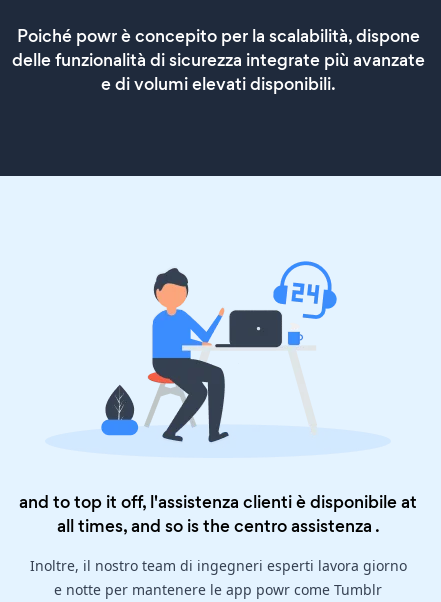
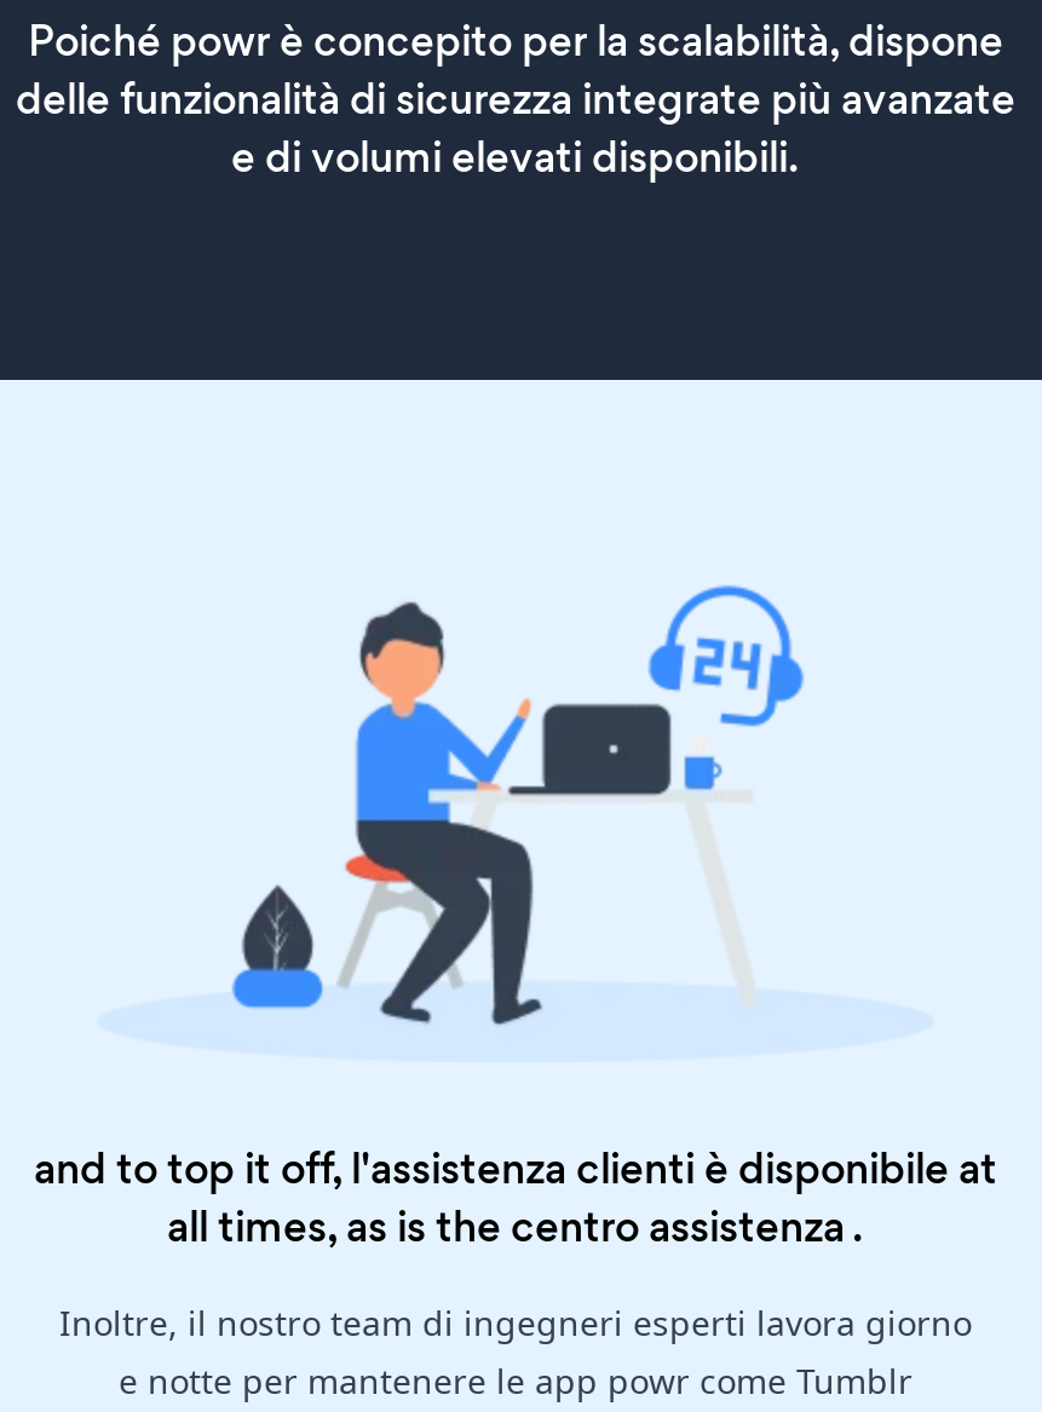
[56,514,379,538] all times, and so is the centro assistenza. -> [167,1198,864,1256] all times, as is the centro assistenza.

